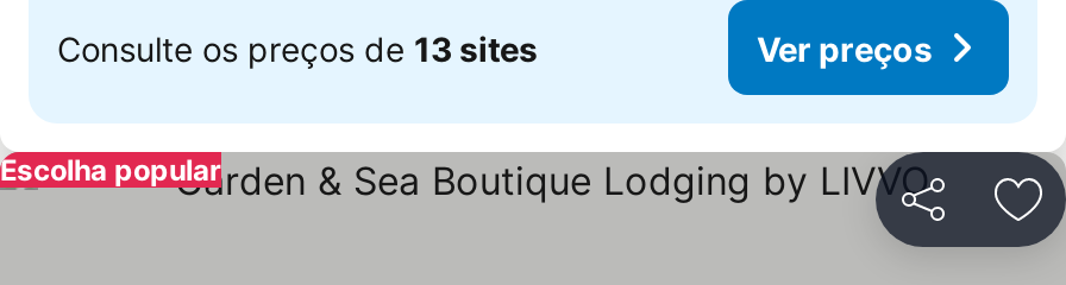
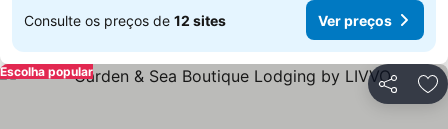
[57,27,538,68] Consulte os preços de 13 sites -> [24,11,226,28] Consulte os preços de 12 sites

